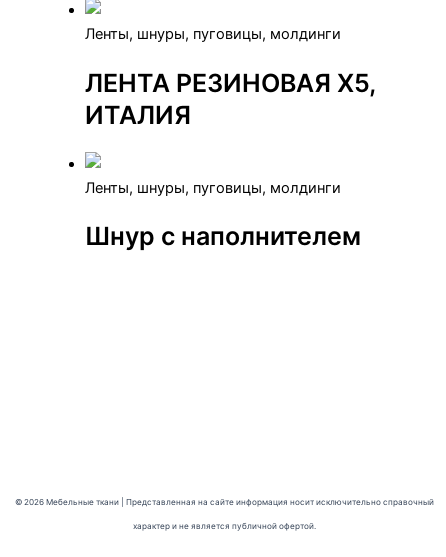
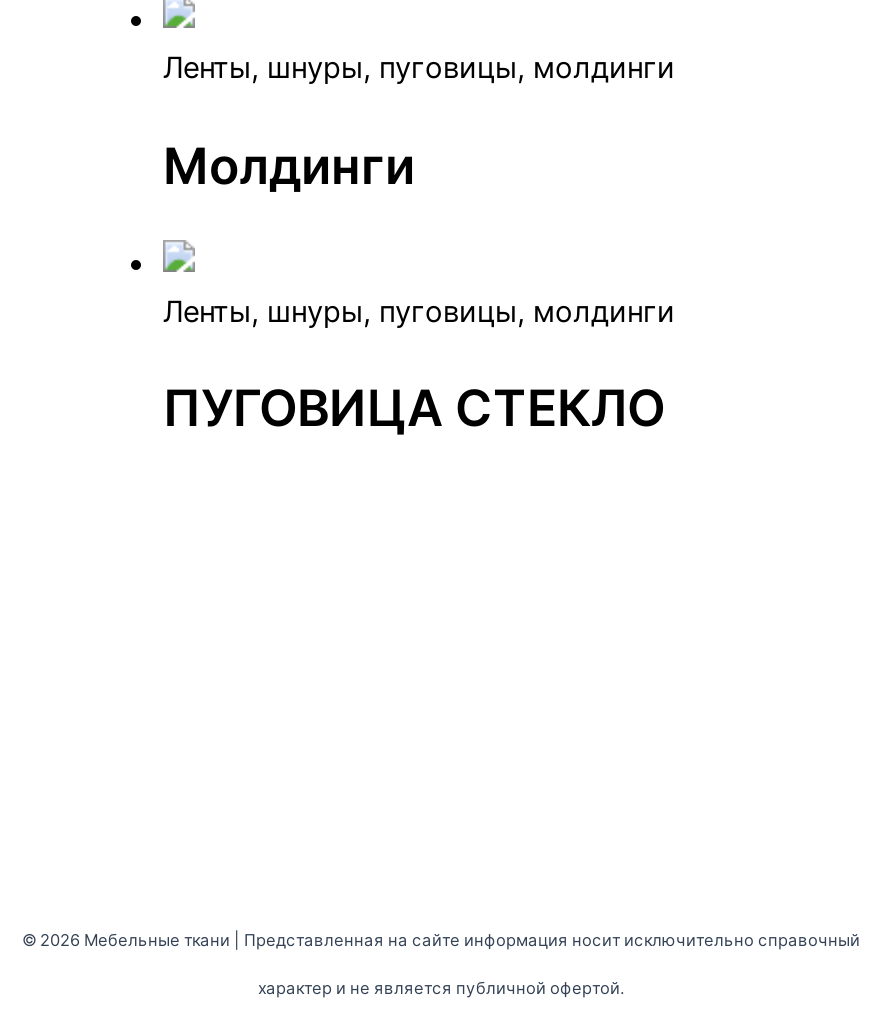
[85,68,376,130] ЛЕНТА РЕЗИНОВАЯ Х5, | ИТАЛИЯ -> [163,136,415,196] Молдинги
[85,221,361,251] Шнур с наполнителем -> [163,379,665,439] ПУГОВИЦА СТЕКЛО

